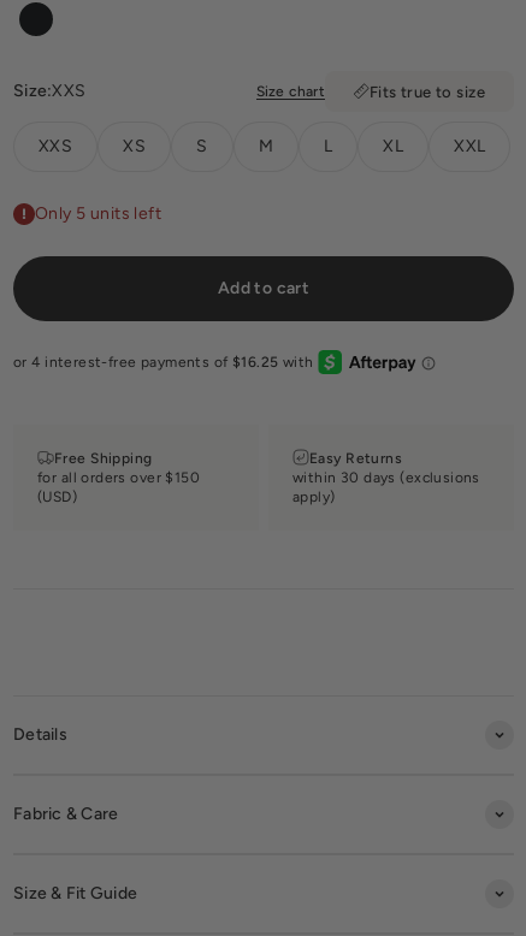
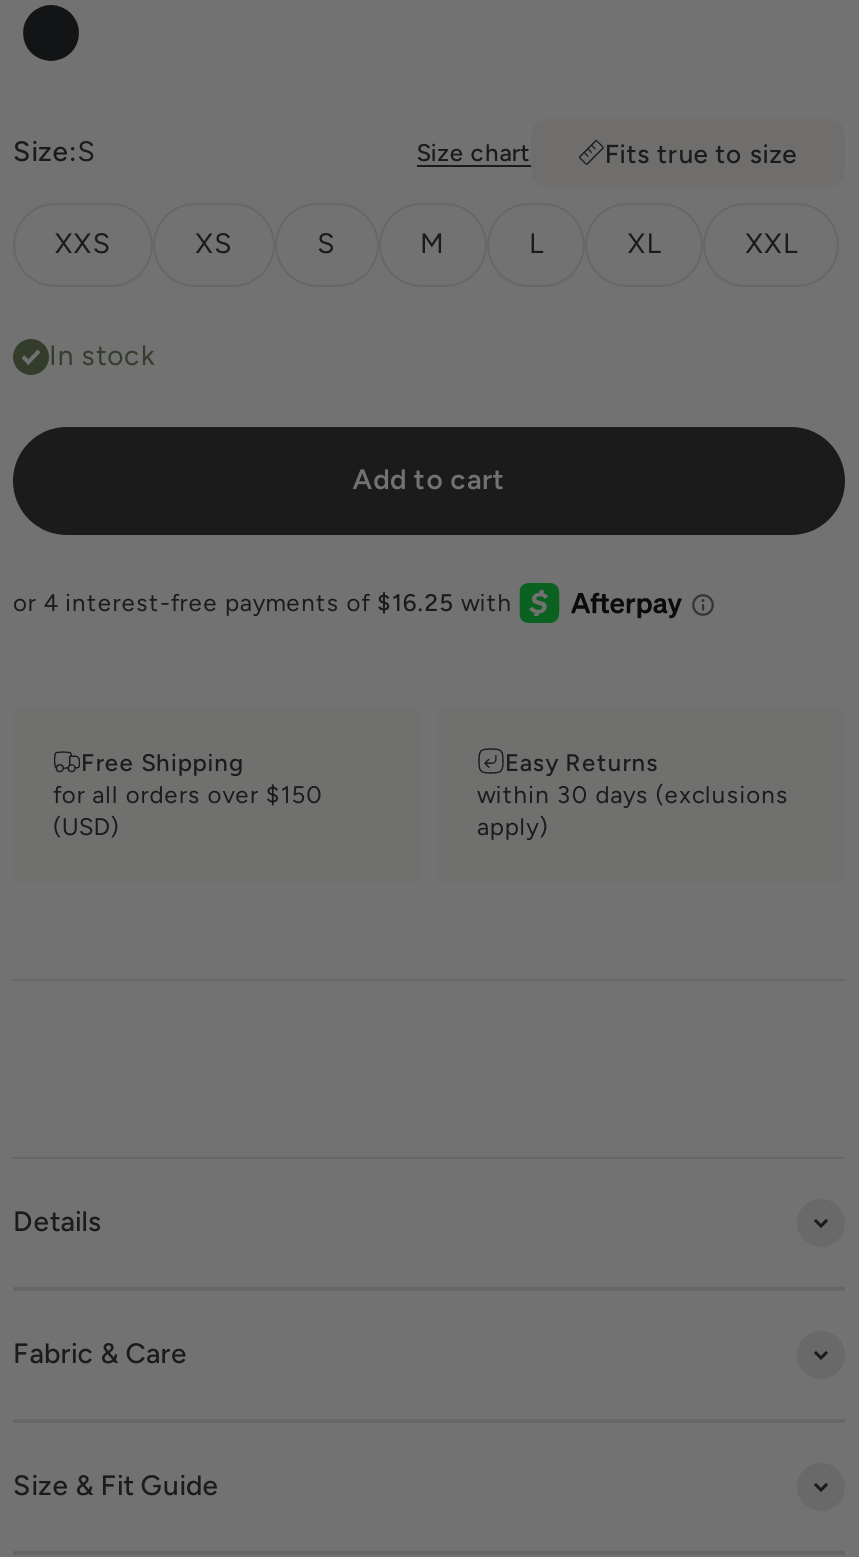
[13,81,86,101] Size:XXS -> [13,135,96,169] Size:S
[35,204,161,224] Only 5 units left -> [49,339,156,373] In stock

